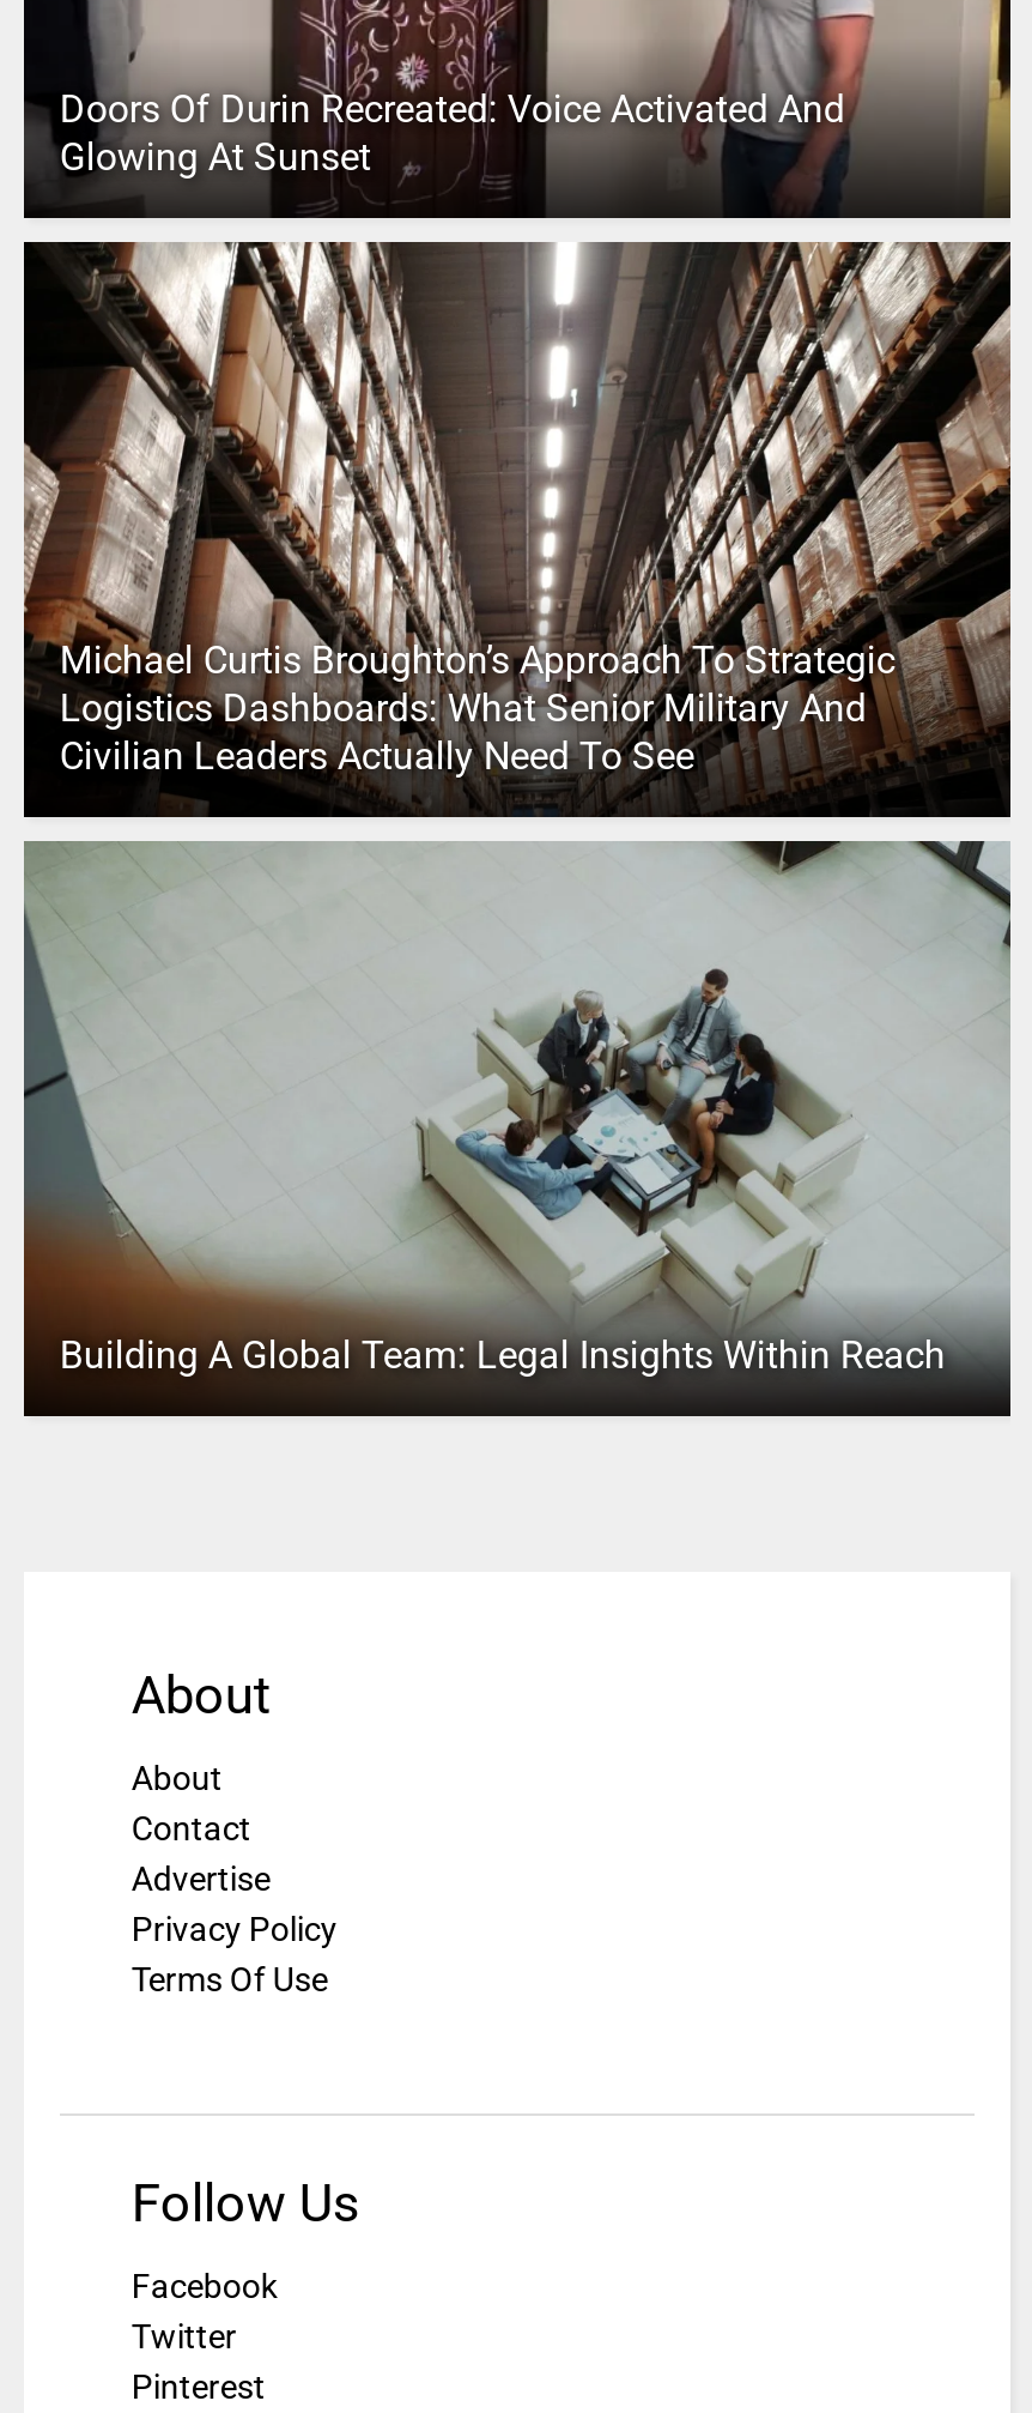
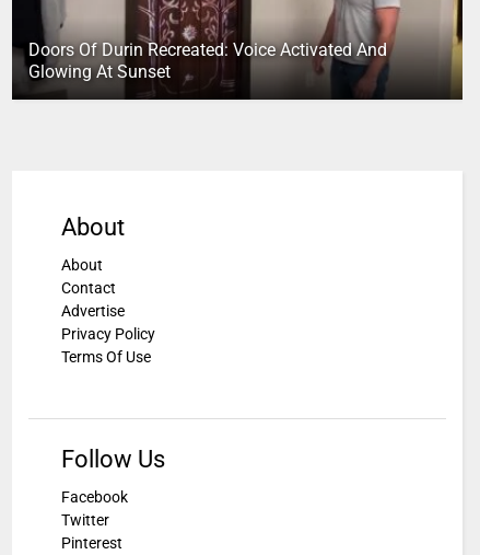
[22,240,1013,822] [image] | Michael Curtis Broughton’s Approach To Strategic | Logistics Dashboards: What Senior Military And | Civilian Leaders Actually Need To See -> none
[24,839,1010,1378] [image] | Building A Global Team: Legal Insights Within Reach -> none

